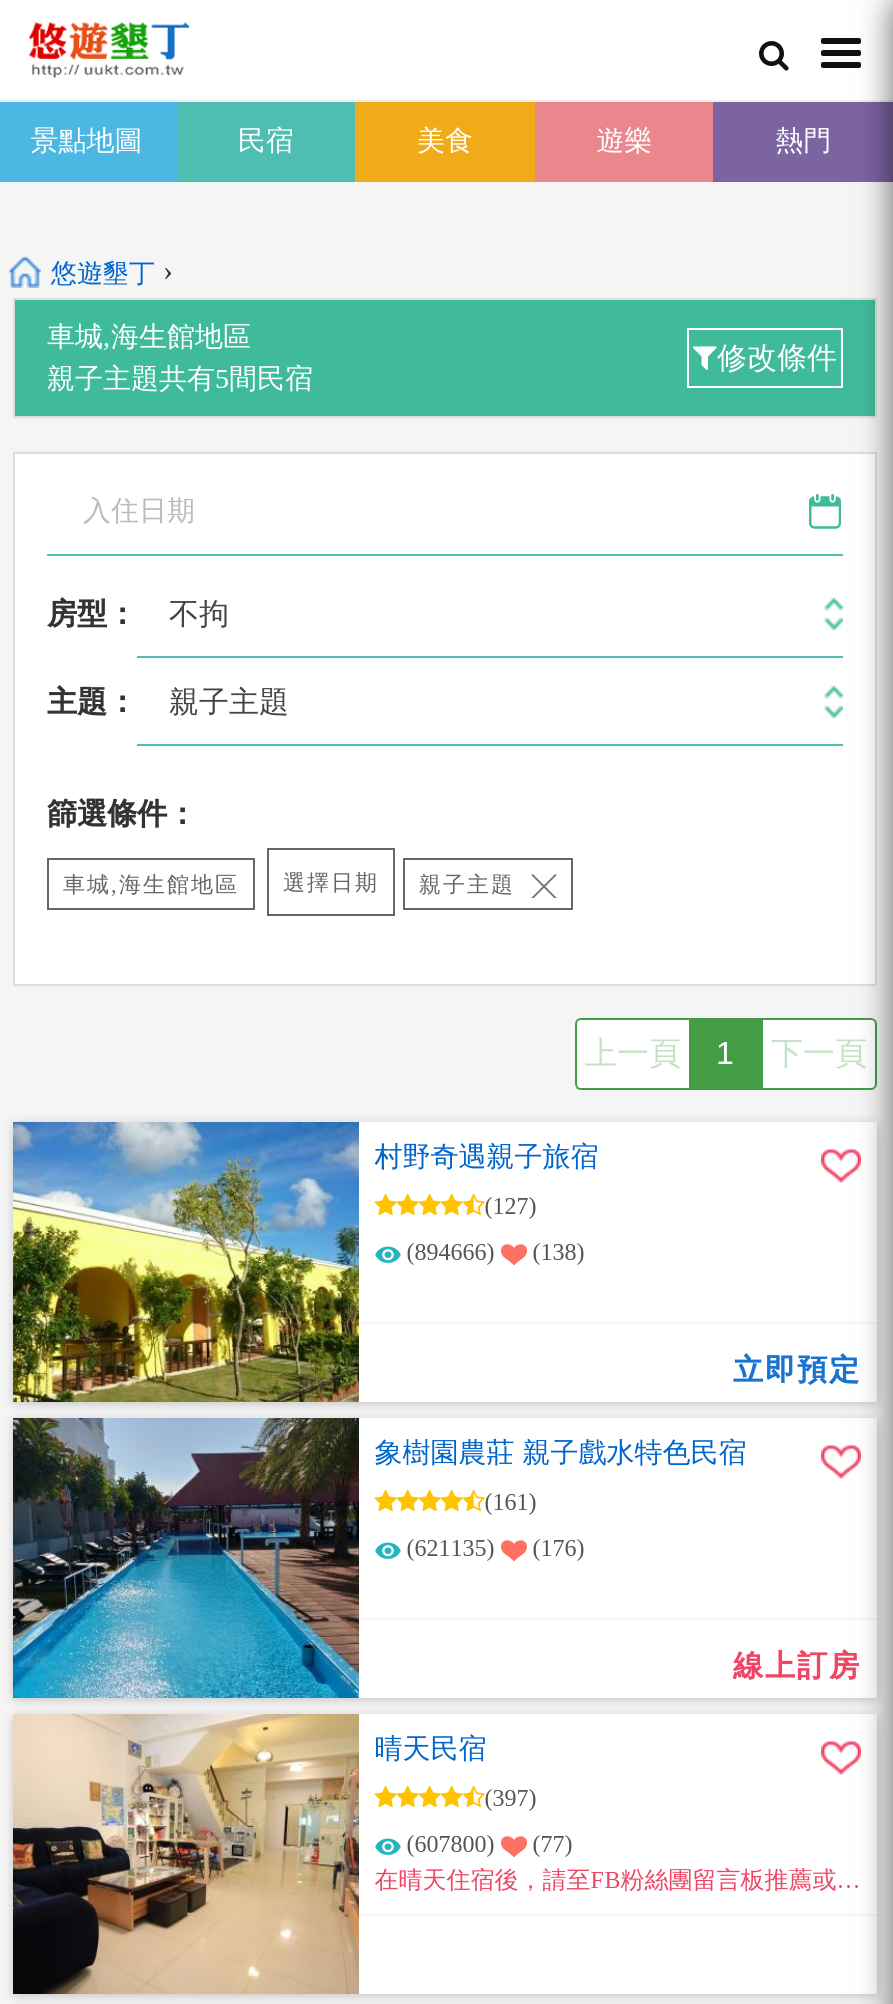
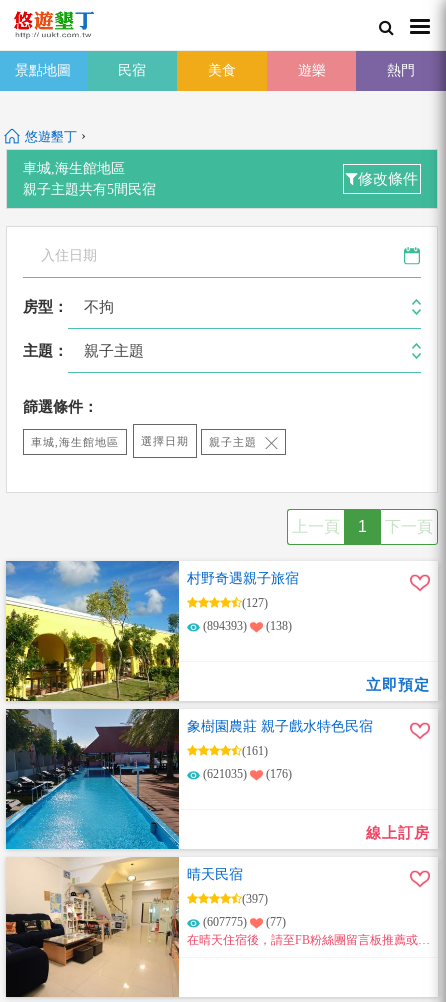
[407,1238,585,1266] (894666) (138) -> [203,619,292,633] (894393) (138)
[407,1534,585,1562] (621135) (176) -> [203,767,292,781] (621035) (176)
[407,1830,573,1858] (607800) (77) -> [203,915,286,929] (607775) (77)

